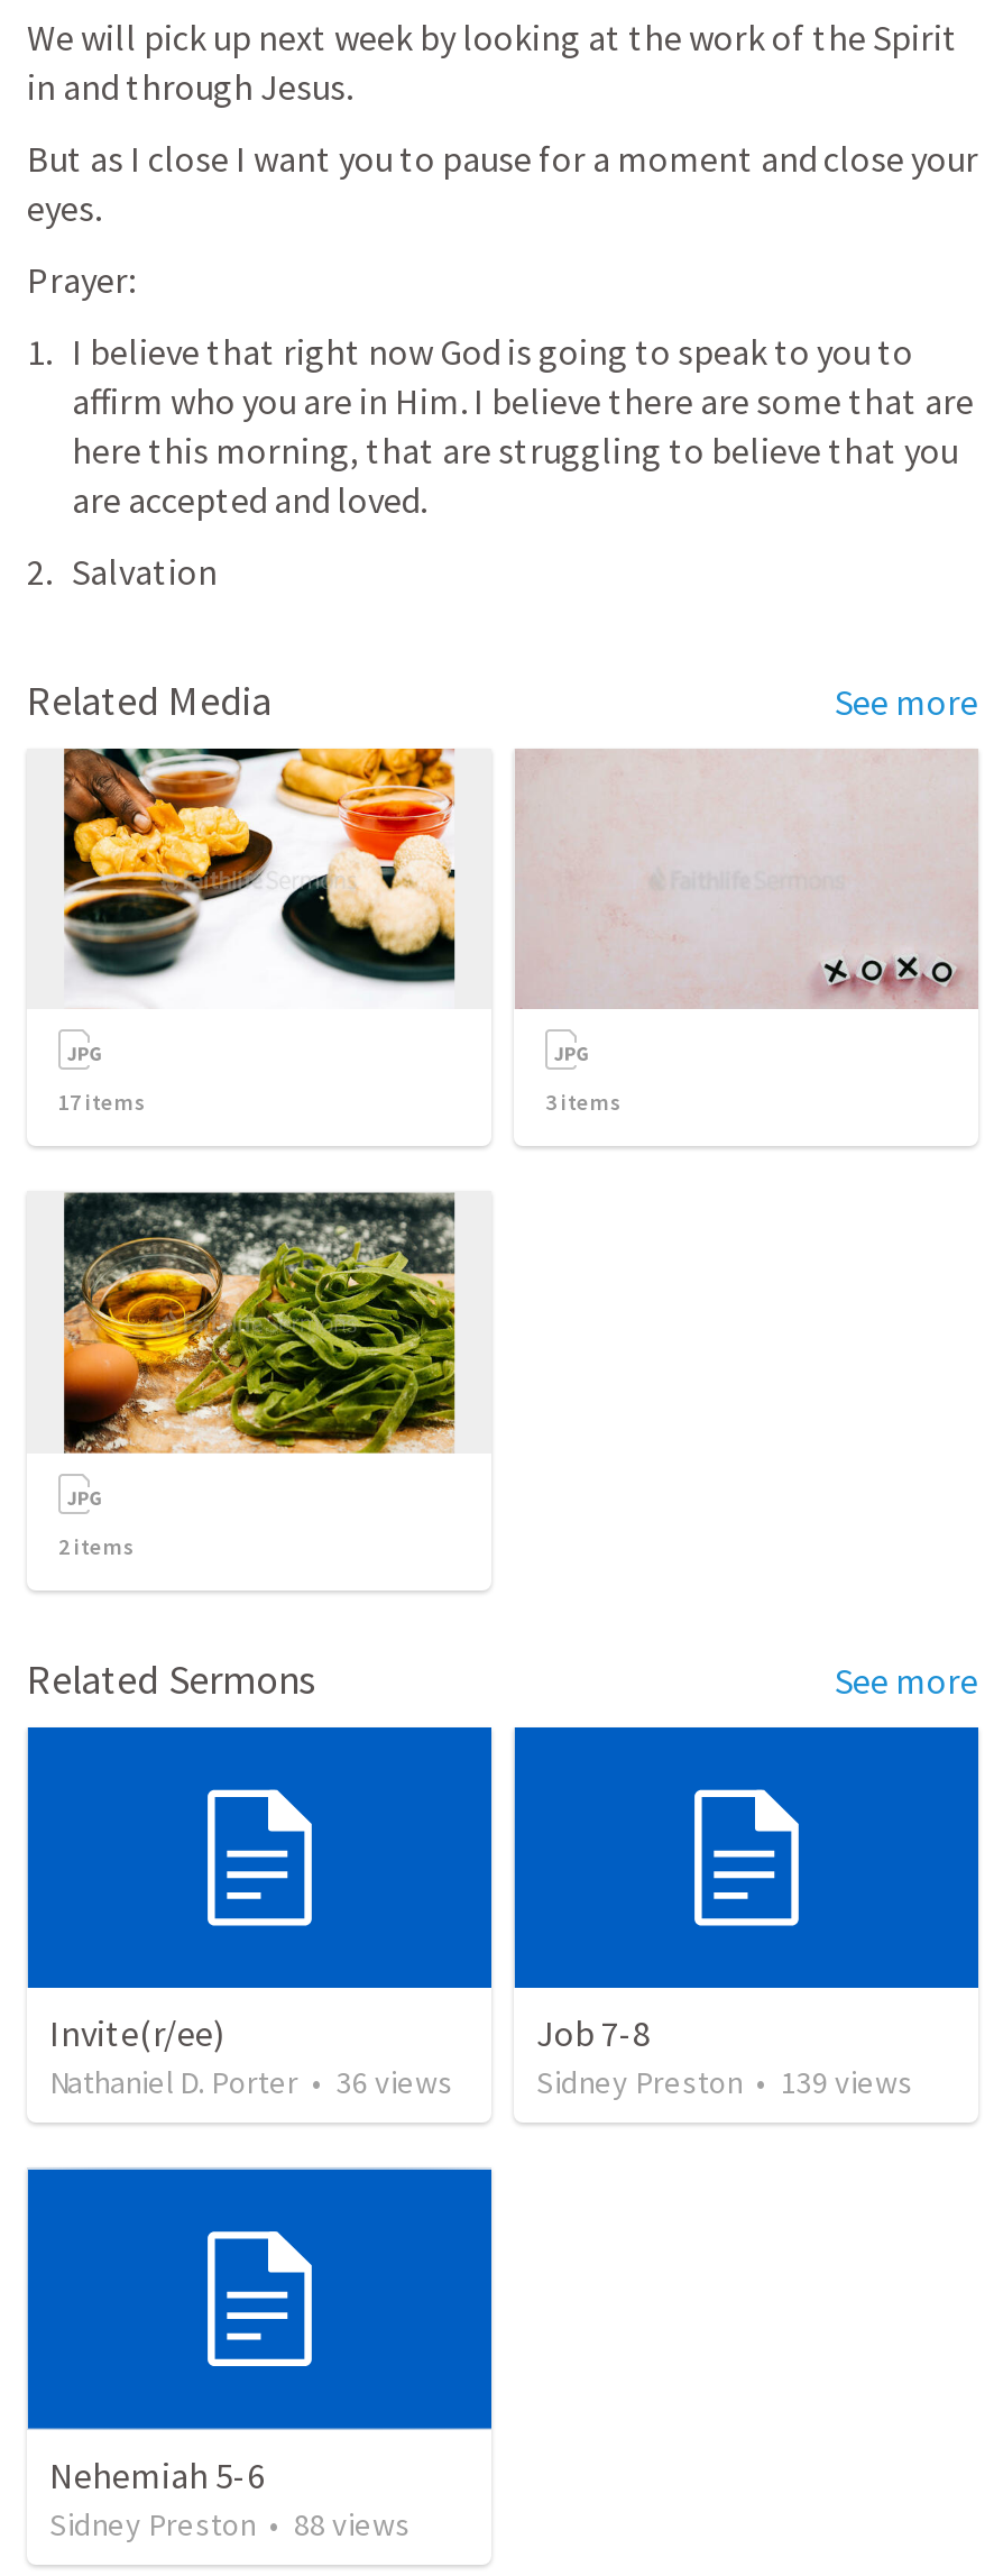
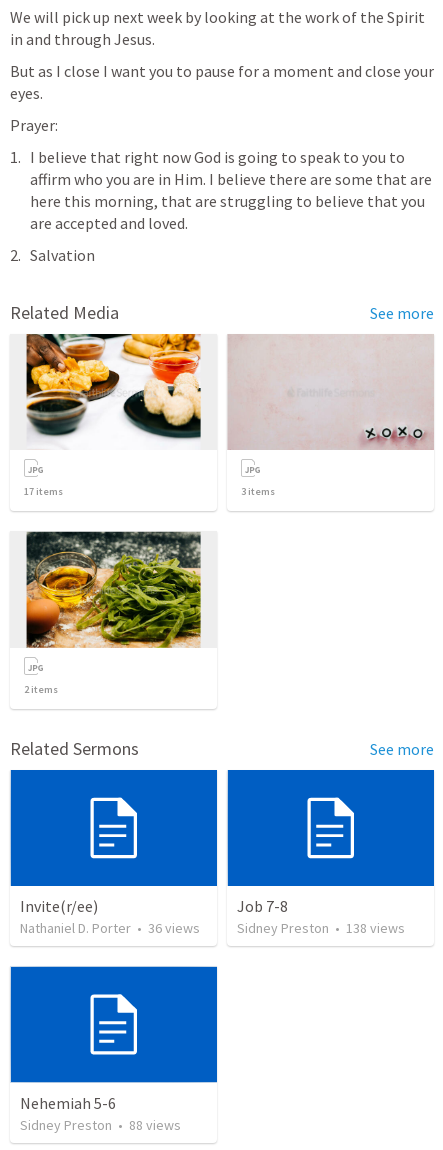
[536,2063,913,2103] Sidney Preston • 139 views -> [237,919,405,937] Sidney Preston • 138 views

